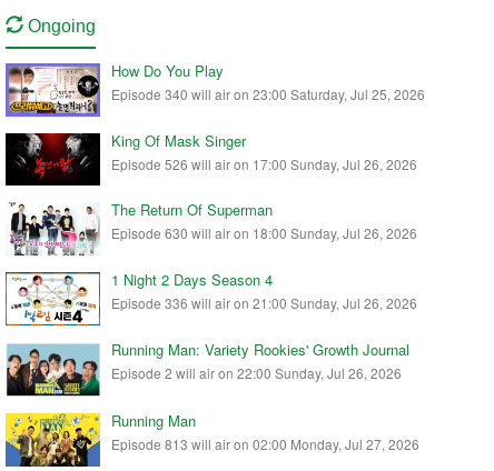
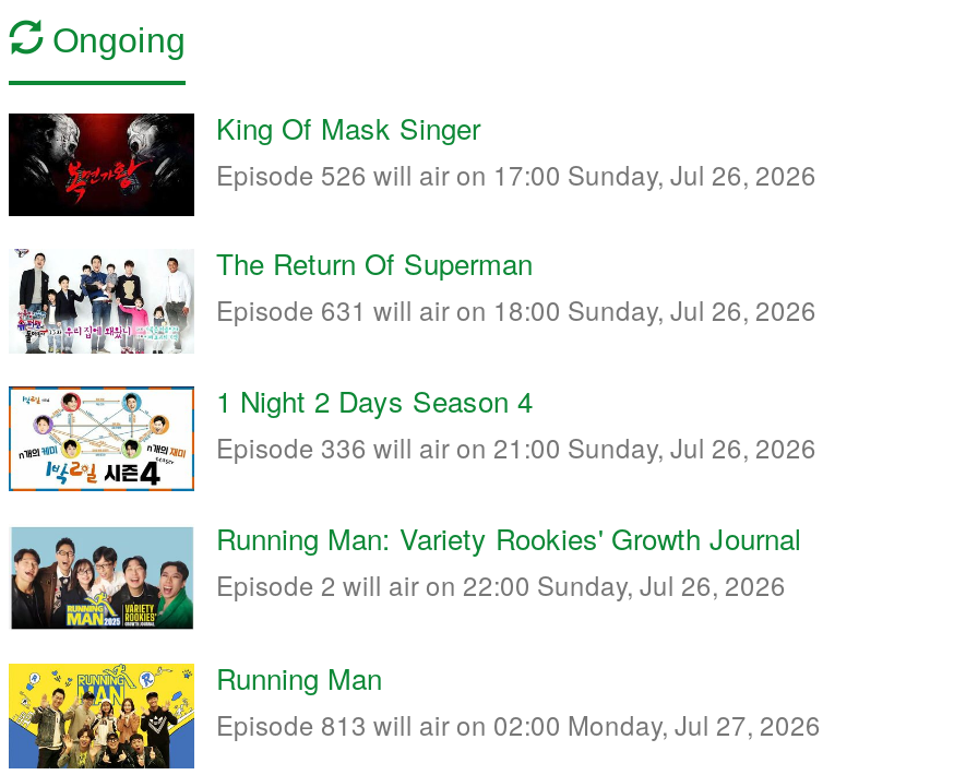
[6,60,425,118] [image] | How Do You Play | Episode 340 will air on 23:00 Saturday, Jul 25, 2026 -> none
[111,223,417,242] Episode 630 will air on 18:00 Sunday, Jul 26, 2026 -> [216,290,816,327] Episode 631 will air on 18:00 Sunday, Jul 26, 2026

